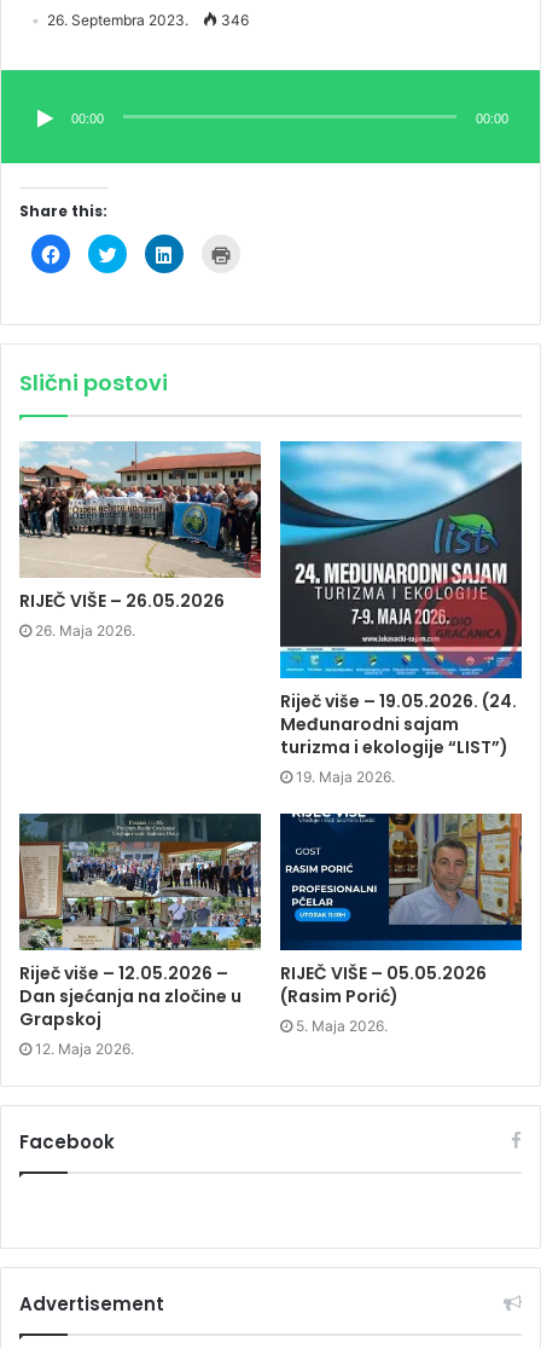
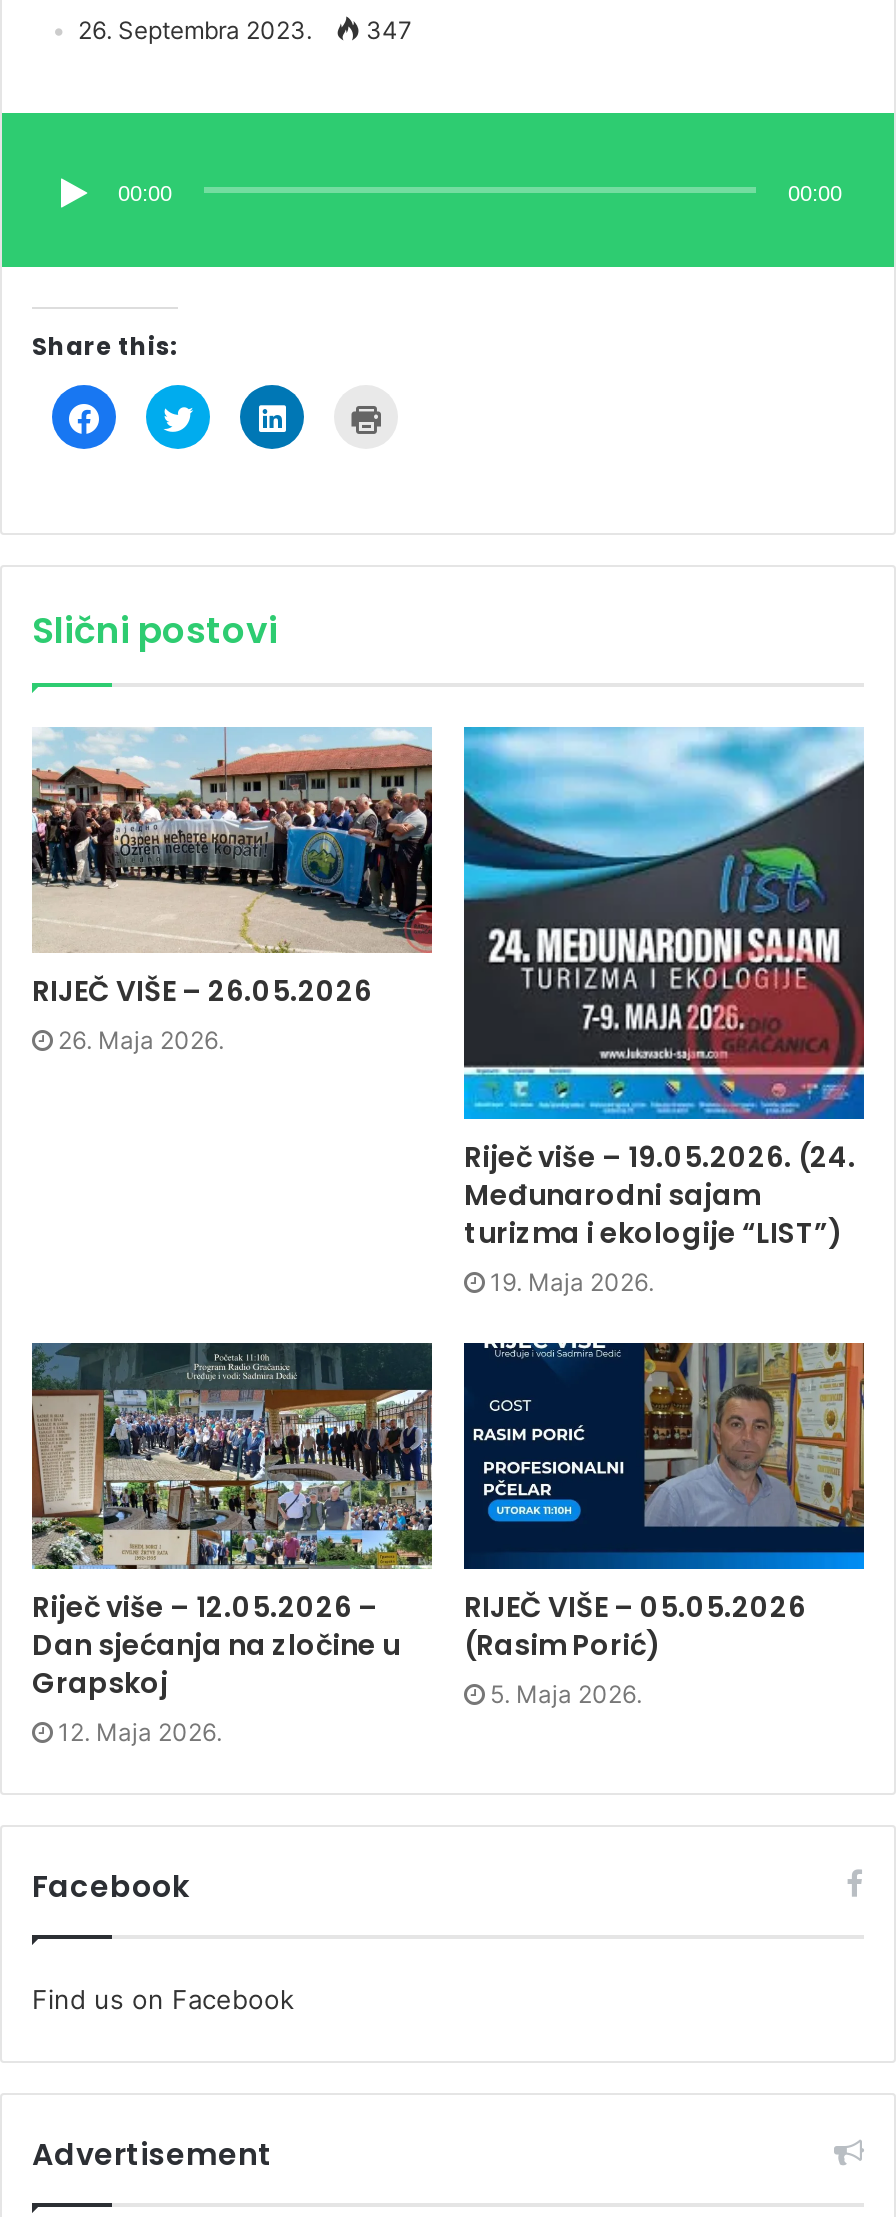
[47,11,249,29] 26. Septembra 2023. 346 -> [78,16,412,46] 26. Septembra 2023. 347
none -> [32,1983,294,2015] Find us on Facebook

